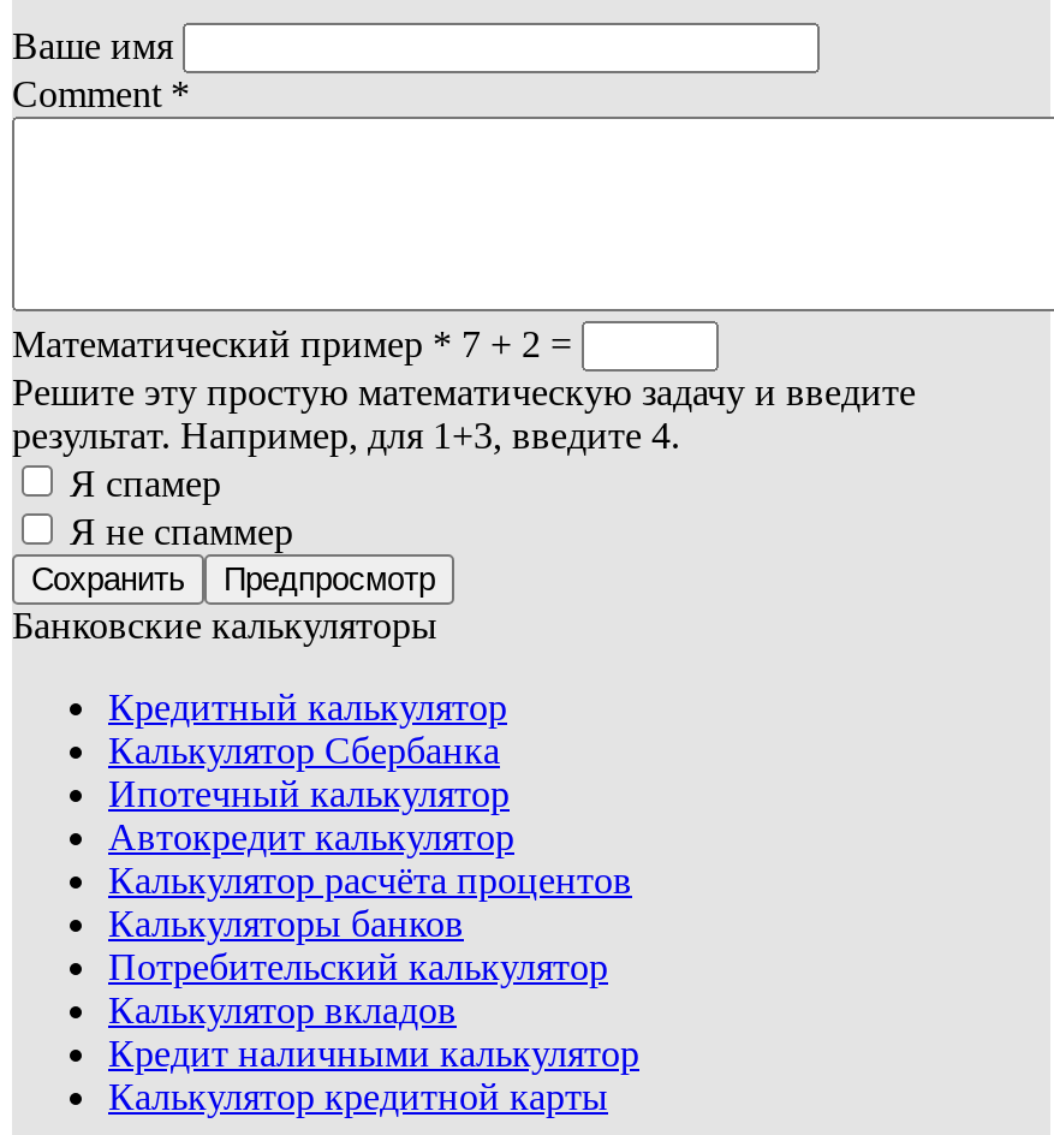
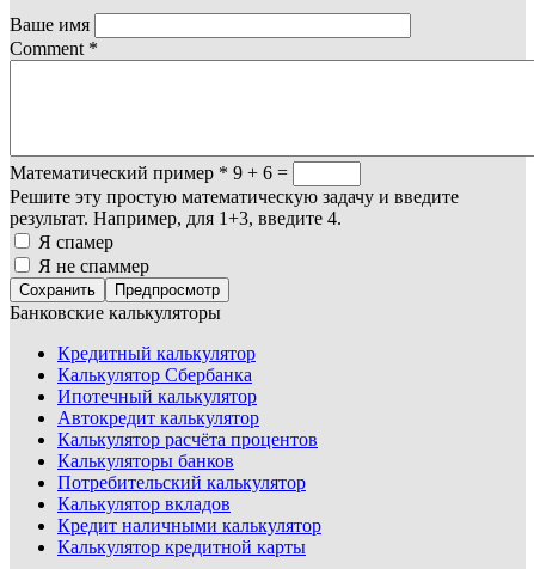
[12,324,582,365] Математический пример * 7 + 2 = -> [10,163,293,183] Математический пример * 9 + 6 =

